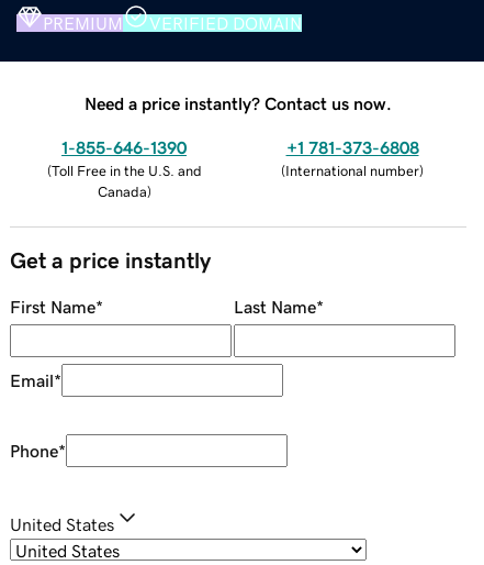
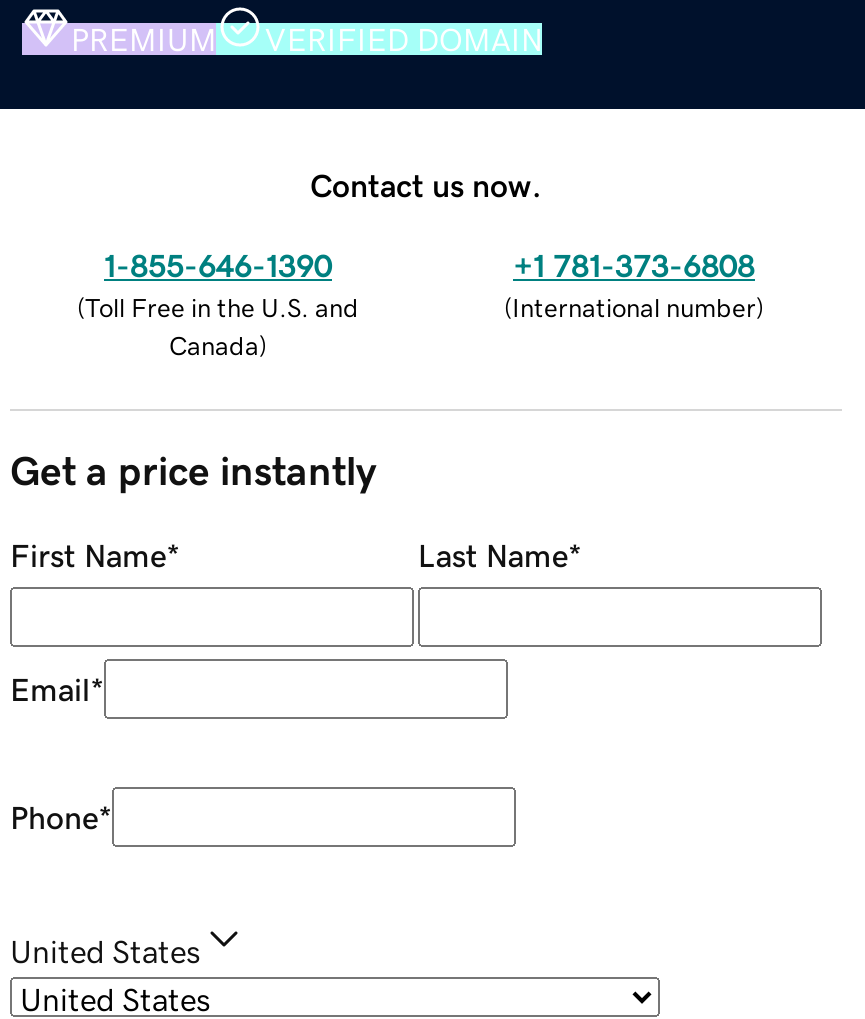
[85,94,392,112] Need a price instantly? Contact us now. -> [310,168,542,200] Contact us now.

